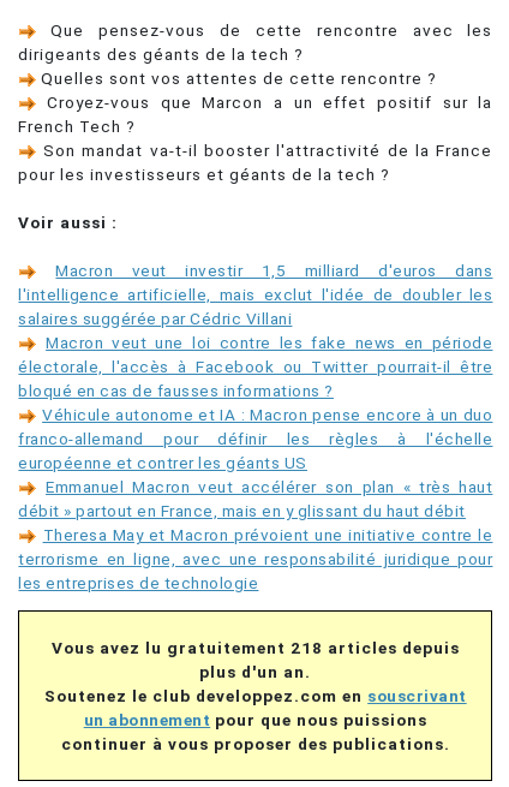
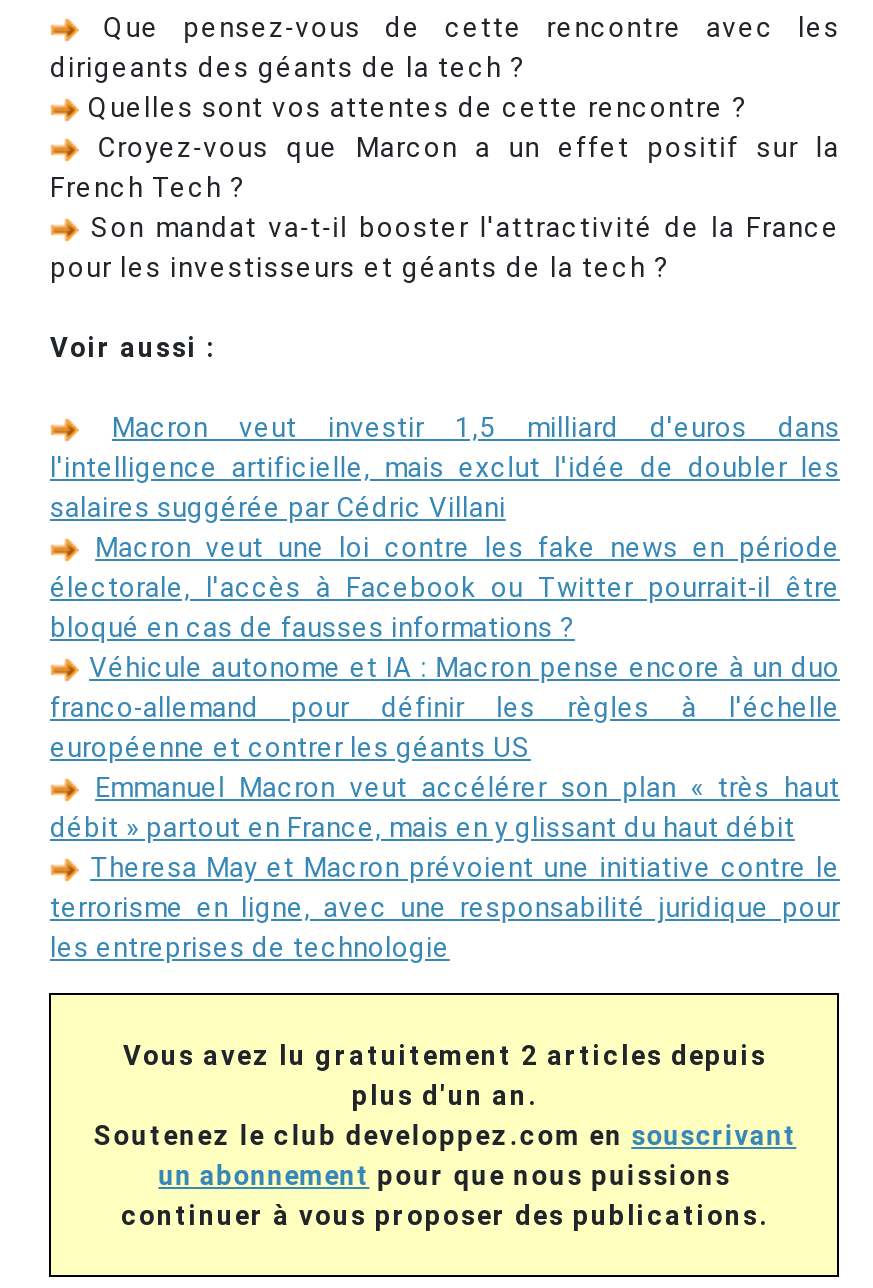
[52,639,460,658] Vous avez lu gratuitement 218 articles depuis -> [123,1040,767,1072] Vous avez lu gratuitement 2 articles depuis

